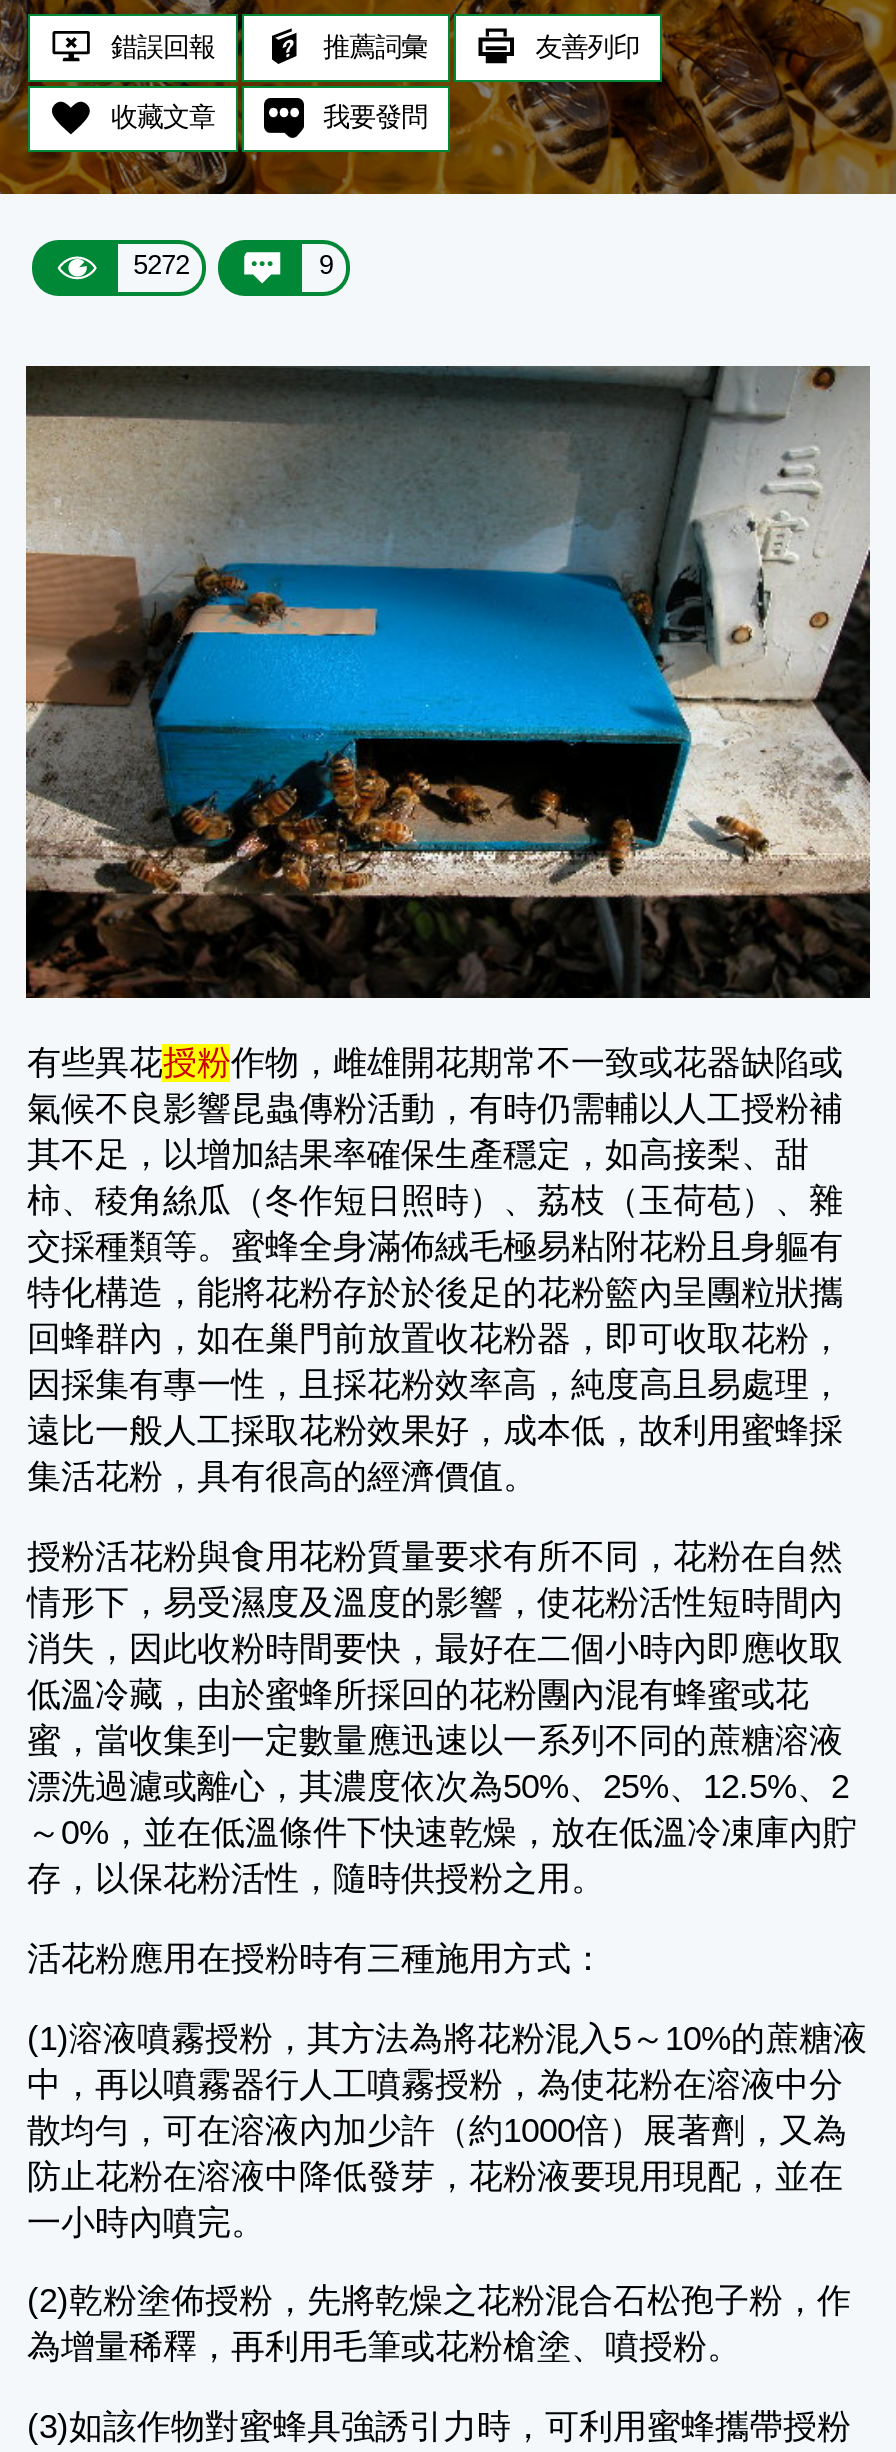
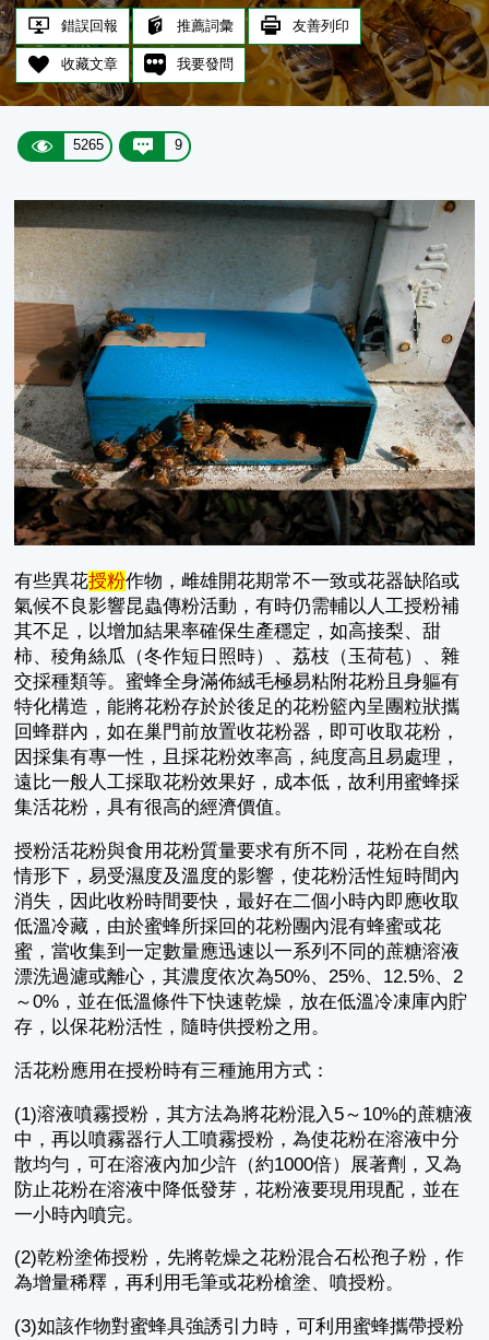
[133,251,189,281] 5272 -> [73,137,103,153] 5265

